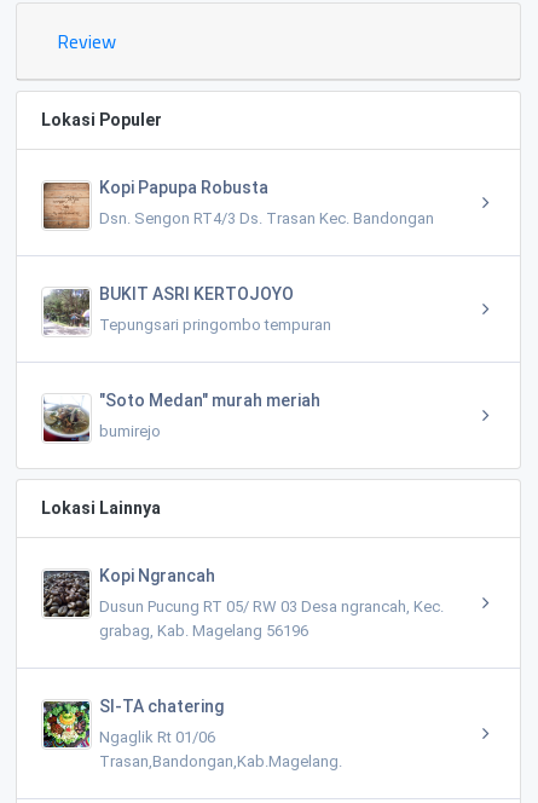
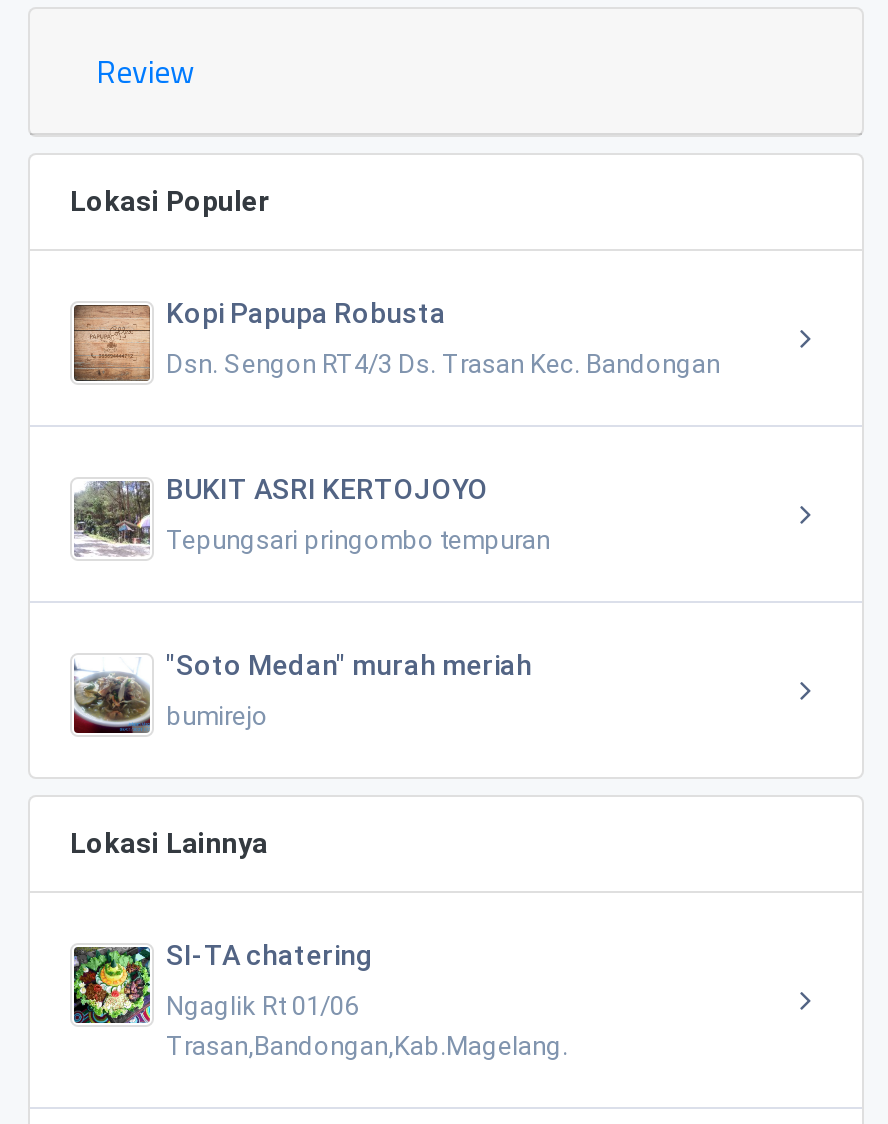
[42,565,444,639] [image] | Kopi Ngrancah | Dusun Pucung RT 05/ RW 03 Desa ngrancah, Kec. | grabag, Kab. Magelang 56196 -> none

